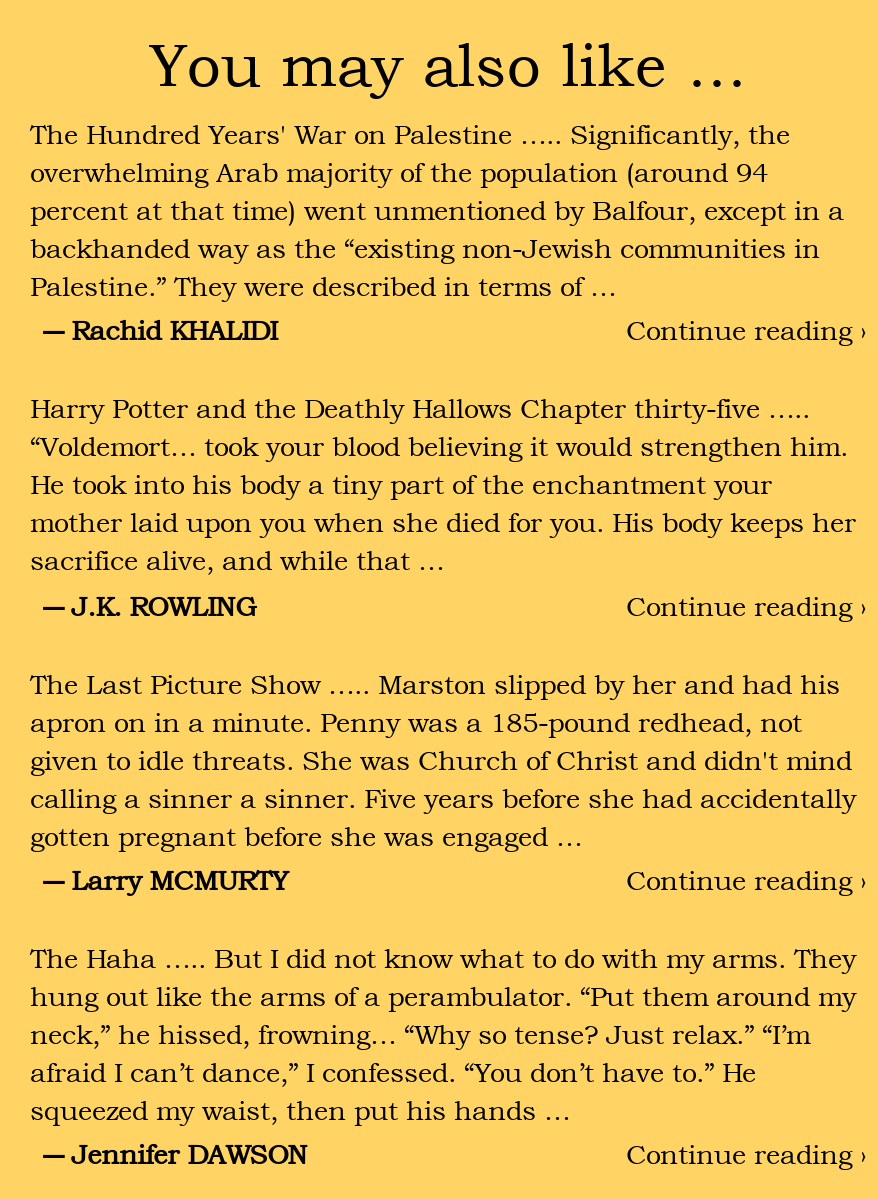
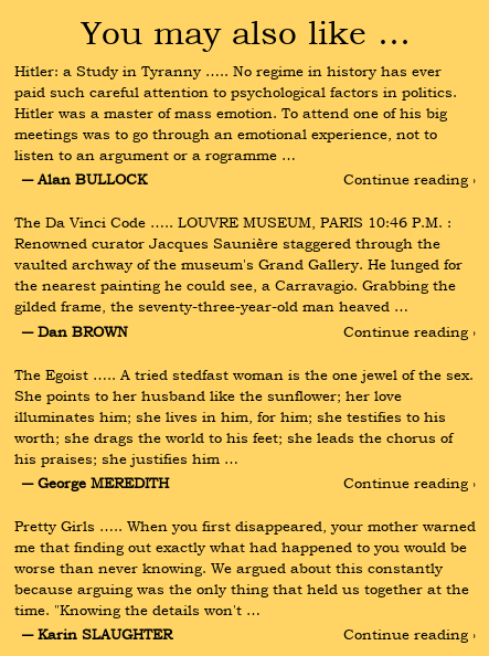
[30,116,844,349] The Hundred Years' War on Palestine ….. Significantly, the | overwhelming Arab majority of the population (around 94 | percent at that time) went unmentioned by Balfour, except in a | backhanded way as the “existing non-Jewish communities in | Palestine.” They were described in terms of … | ― Rachid KHALIDI -> [14,61,457,189] Hitler: a Study in Tyranny ….. No regime in history has ever | paid such careful attention to psychological factors in politics. | Hitler was a master of mass emotion. To attend one of his big | meetings was to go through an emotional experience, not to | listen to an argument or a rogramme … | ― Alan BULLOCK
[30,391,856,623] Harry Potter and the Deathly Hallows Chapter thirty-five ….. | “Voldemort… took your blood believing it would strengthen him. | He took into his body a tiny part of the enchantment your | mother laid upon you when she died for you. His body keeps her | sacrifice alive, and while that … | ― J.K. ROWLING -> [14,212,463,341] The Da Vinci Code ….. LOUVRE MUSEUM, PARIS 10:46 P.M. : | Renowned curator Jacques Saunière staggered through the | vaulted archway of the museum's Grand Gallery. He lunged for | the nearest painting he could see, a Carravagio. Grabbing the | gilded frame, the seventy-three-year-old man heaved … | ― Dan BROWN
[30,665,856,898] The Last Picture Show ….. Marston slipped by her and had his | apron on in a minute. Penny was a 185-pound redhead, not | given to idle threats. She was Church of Christ and didn't mind | calling a sinner a sinner. Five years before she had accidentally | gotten pregnant before she was engaged … | ― Larry MCMURTY -> [14,364,474,493] The Egoist ….. A tried stedfast woman is the one jewel of the sex. | She points to her husband like the sunflower; her love | illuminates him; she lives in him, for him; she testifies to his | worth; she drags the world to his feet; she leads the chorus of | his praises; she justifies him … | ― George MEREDITH
[30,940,856,1173] The Haha ….. But I did not know what to do with my arms. They | hung out like the arms of a perambulator. “Put them around my | neck,” he hissed, frowning… “Why so tense? Just relax.” “I’m | afraid I can’t dance,” I confessed. “You don’t have to.” He | squeezed my waist, then put his hands … | ― Jennifer DAWSON -> [14,516,476,644] Pretty Girls ….. When you first disappeared, your mother warned | me that finding out exactly what had happened to you would be | worse than never knowing. We argued about this constantly | because arguing was the only thing that held us together at the | time. "Knowing the details won't … | ― Karin SLAUGHTER

